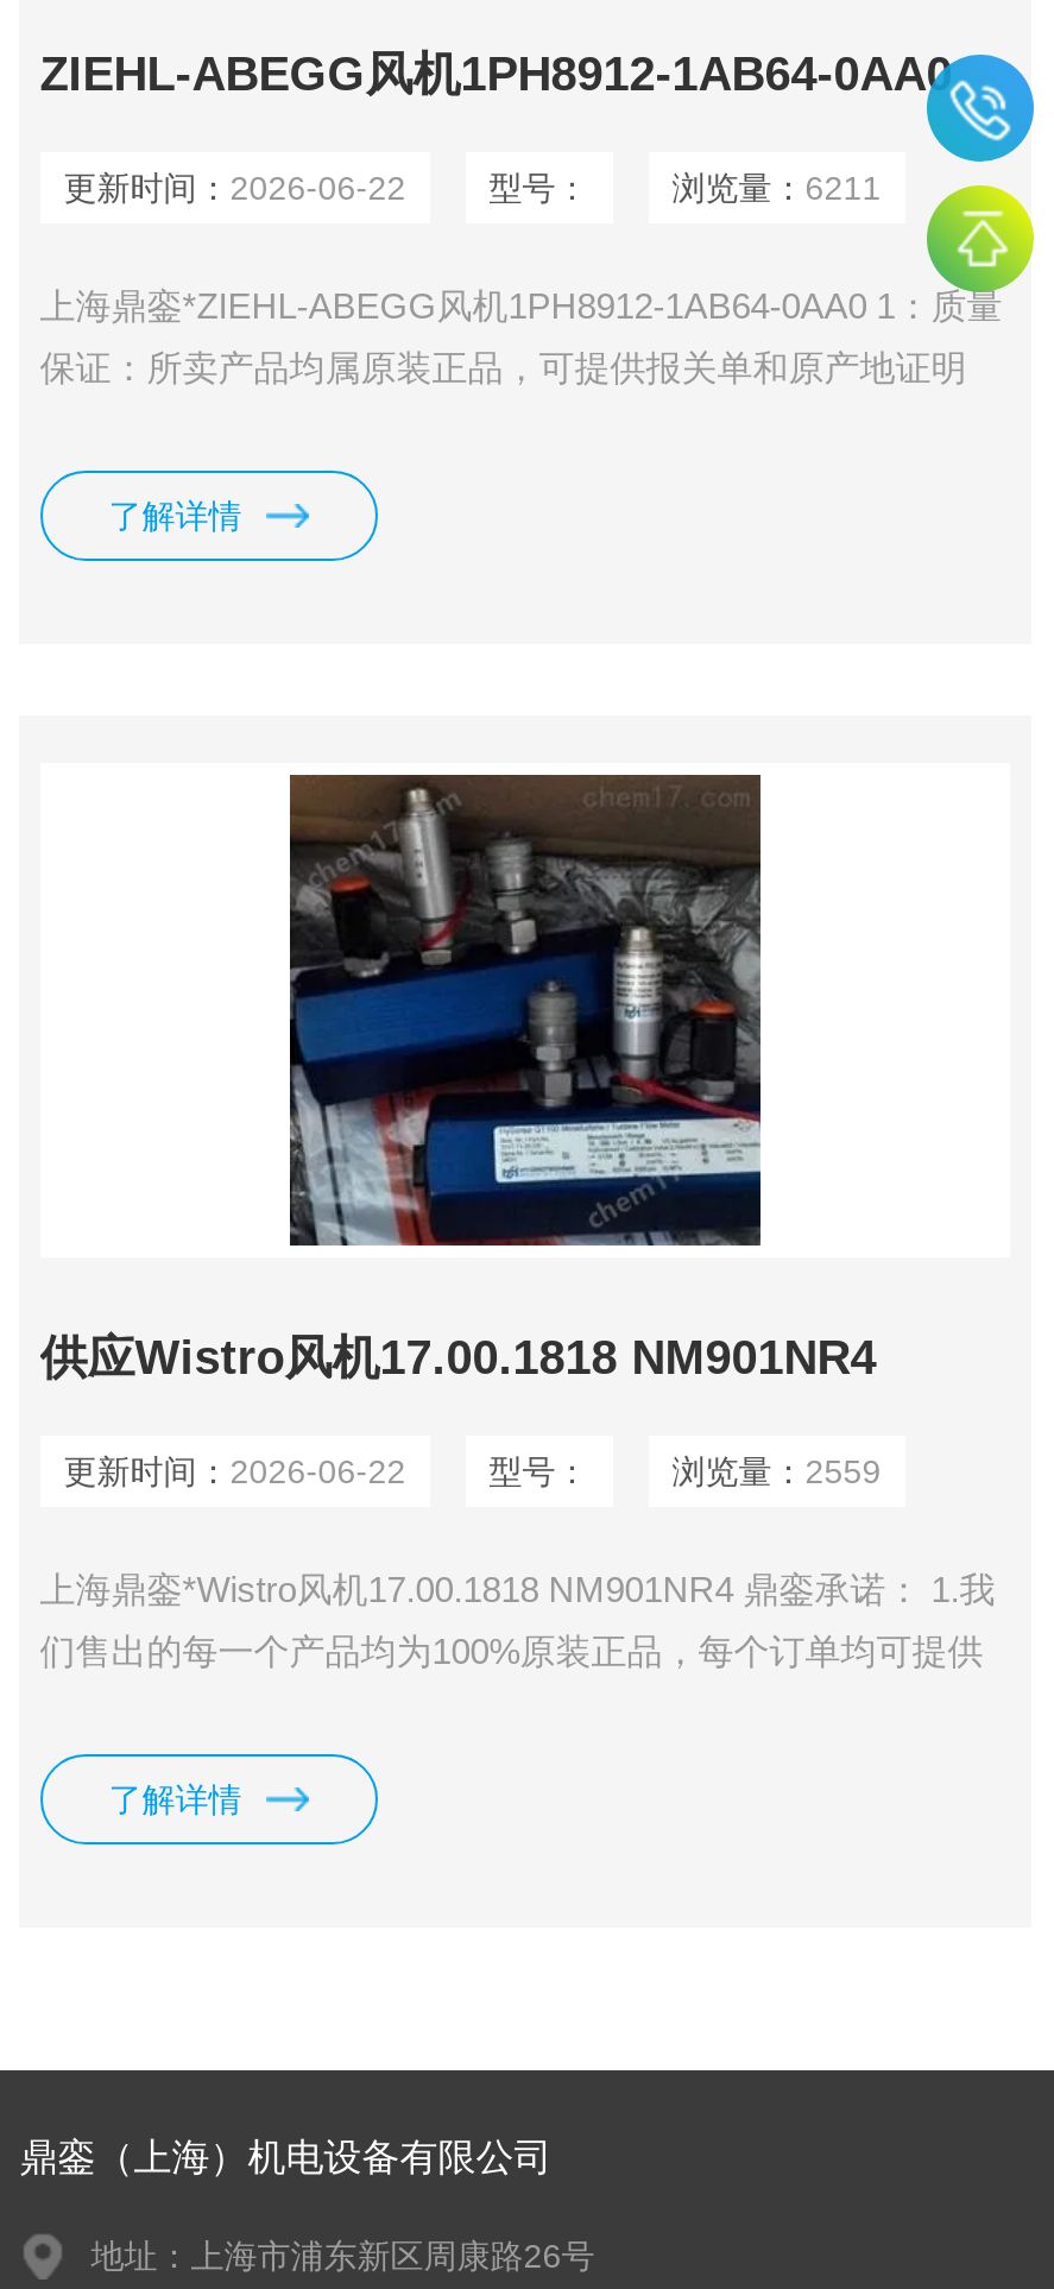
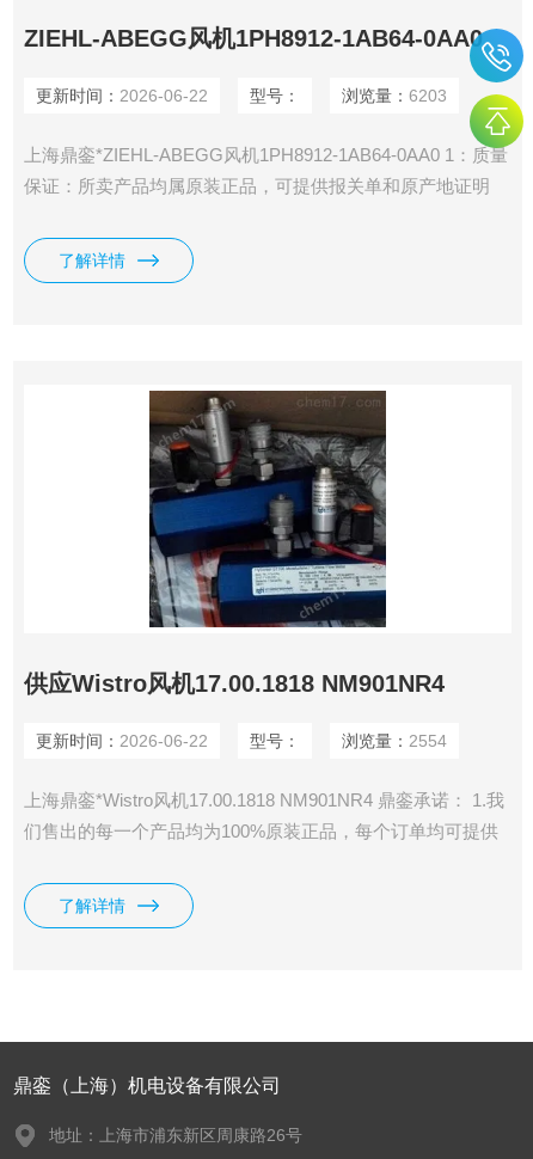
[672,169,881,207] 浏览量：6211 -> [341,86,447,105] 浏览量：6203
[672,1453,881,1491] 浏览量：2559 -> [341,731,447,750] 浏览量：2554

